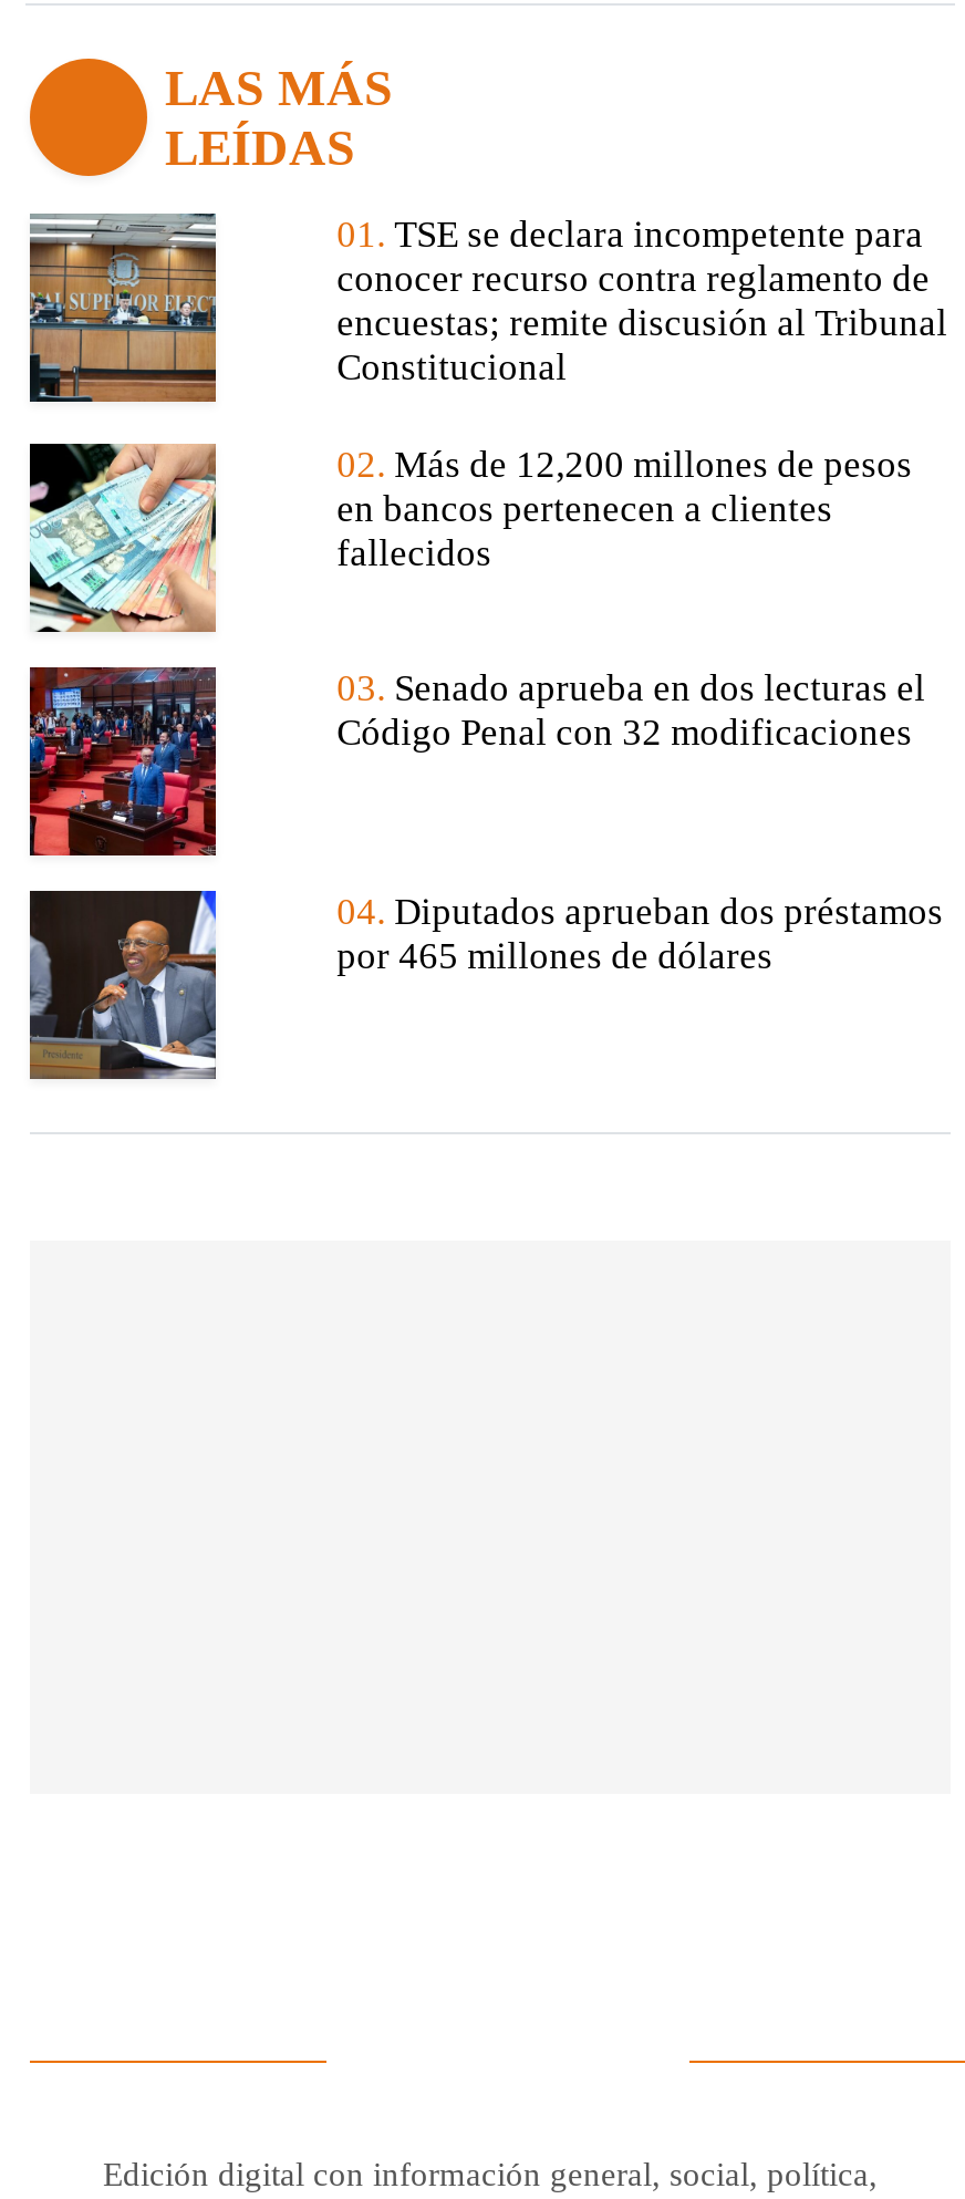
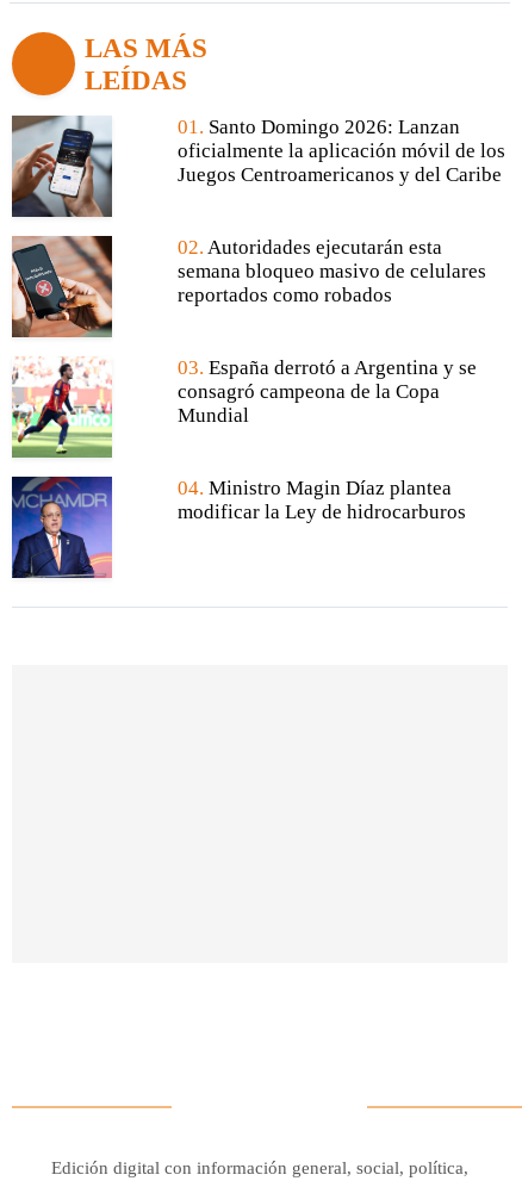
[30,211,218,404] [image] -> [12,116,113,218] [image]
[337,213,948,388] 01. TSE se declara incompetente para | conocer recurso contra reglamento de | encuestas; remite discusión al Tribunal | Constitucional -> [177,115,505,186] 01. Santo Domingo 2026: Lanzan | oficialmente la aplicación móvil de los | Juegos Centroamericanos y del Caribe
[28,444,218,632] [image] -> [11,235,113,338] [image]
[337,443,912,574] 02. Más de 12,200 millones de pesos | en bancos pertenecen a clientes | fallecidos -> [177,236,486,306] 02. Autoridades ejecutarán esta | semana bloqueo masivo de celulares | reportados como robados
[28,665,218,858] [image] -> [11,356,113,459] [image]
[337,667,926,753] 03. Senado aprueba en dos lecturas el | Código Penal con 32 modificaciones -> [177,356,476,426] 03. España derrotó a Argentina y se | consagró campeona de la Copa | Mundial
[28,889,218,1081] [image] -> [11,475,113,579] [image]
[337,890,943,977] 04. Diputados aprueban dos préstamos | por 465 millones de dólares -> [177,476,466,523] 04. Ministro Magin Díaz plantea | modificar la Ley de hidrocarburos

